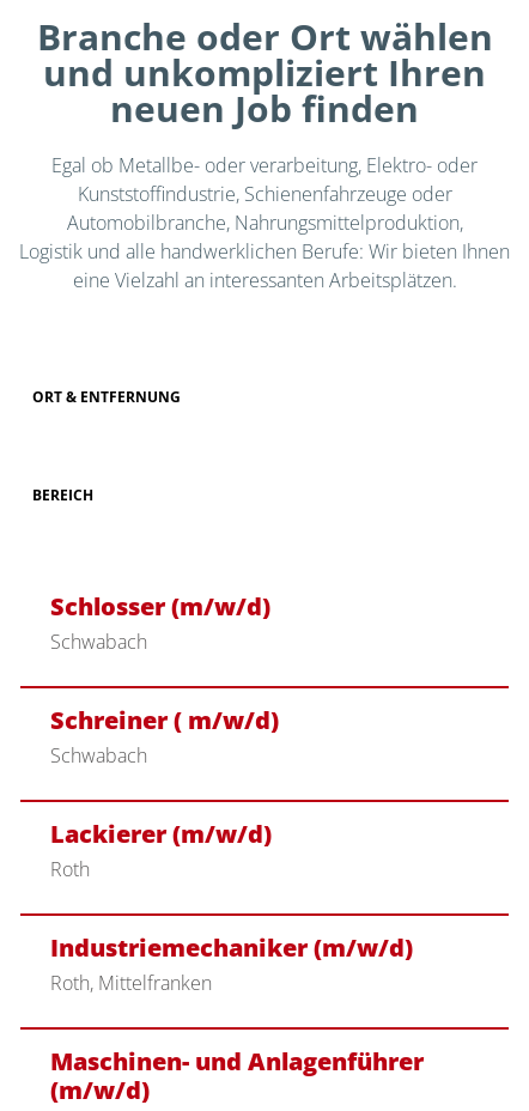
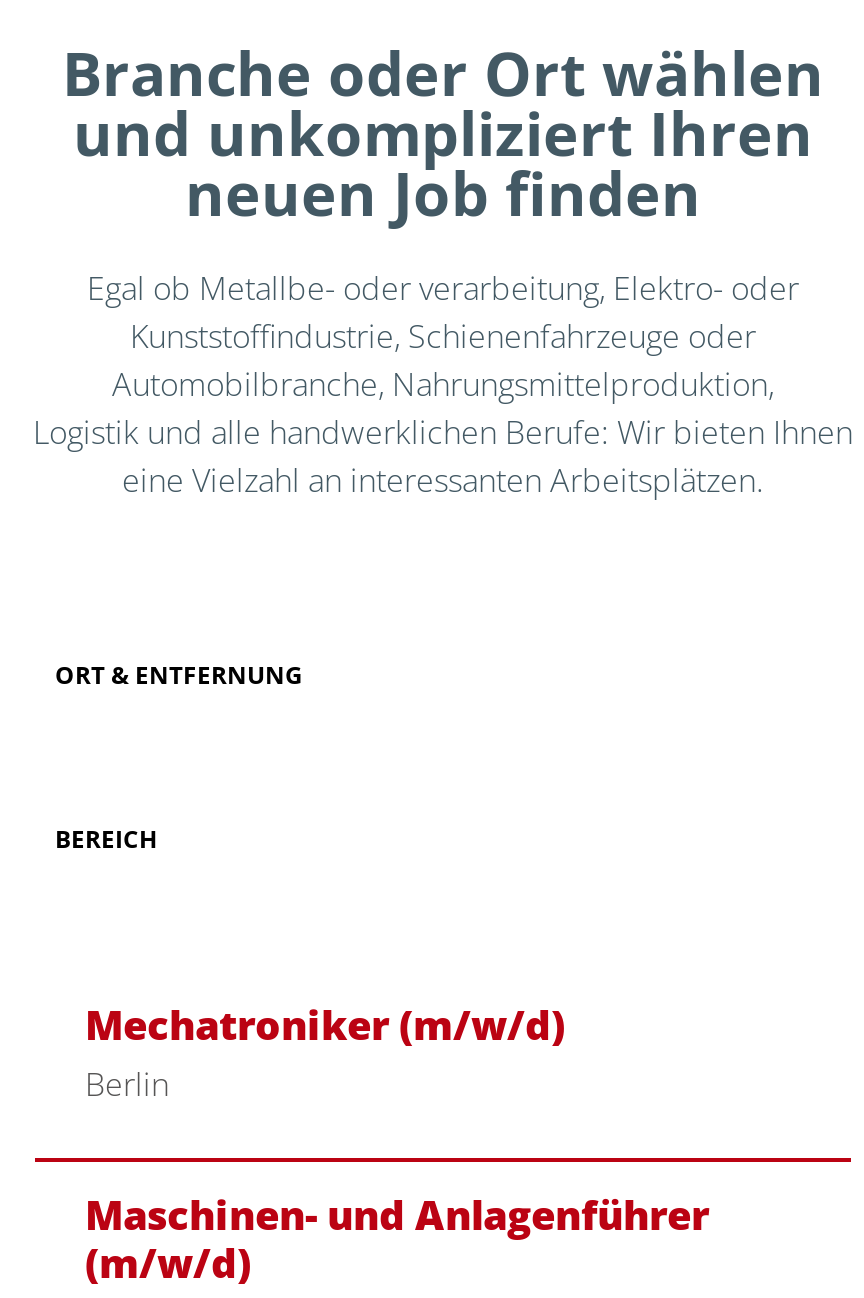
[50,590,413,996] Schlosser (m/w/d) | Schwabach | Schreiner ( m/w/d) | Schwabach | Lackierer (m/w/d) | Roth | Industriemechaniker (m/w/d) | Roth, Mittelfranken -> [85,998,565,1106] Mechatroniker (m/w/d) | Berlin

